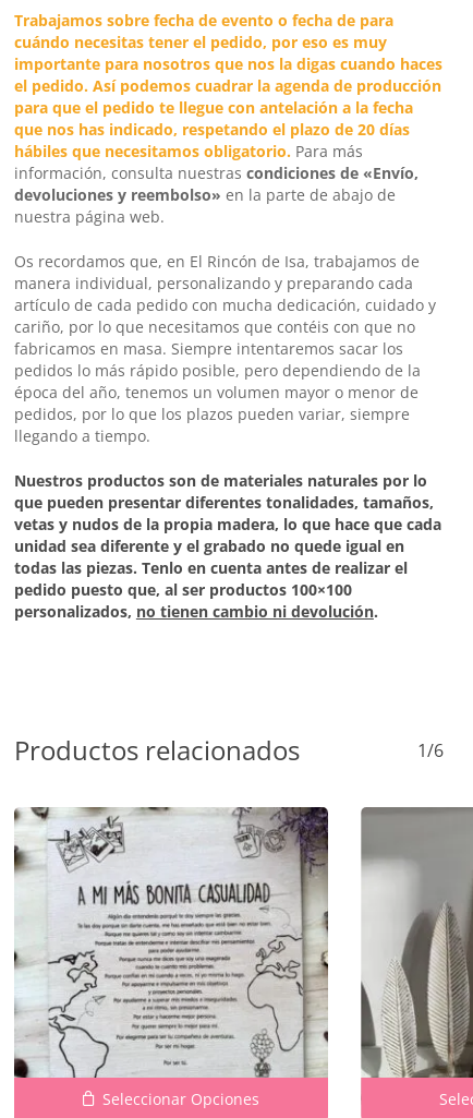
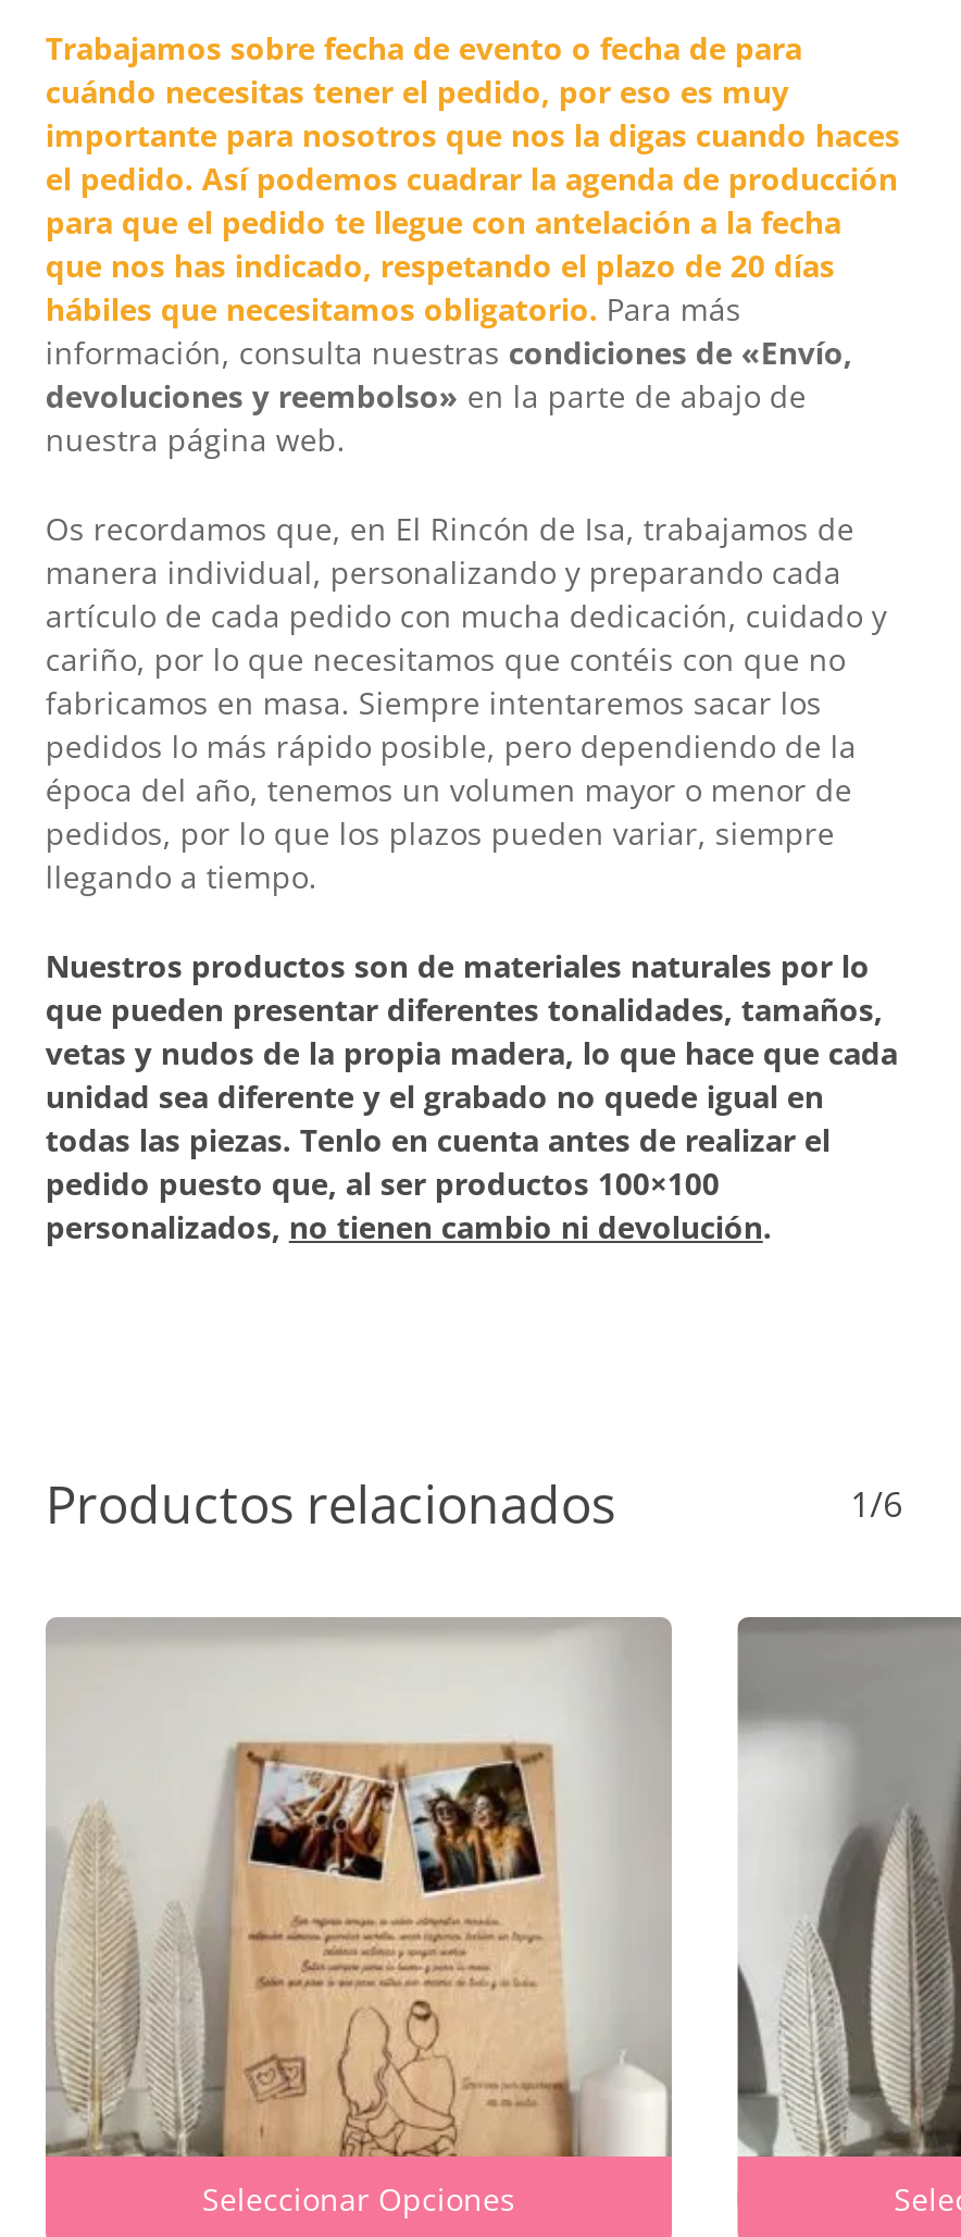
[13,807,328,1079] [image] -> [43,1617,672,2159] [image]

